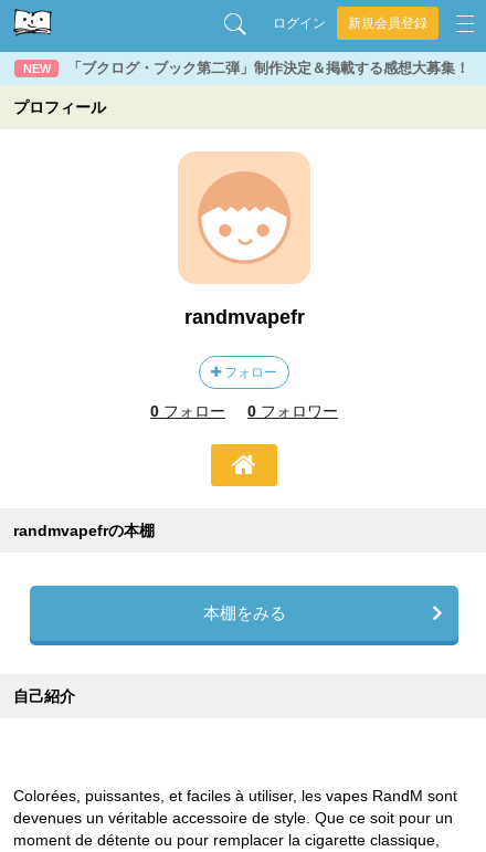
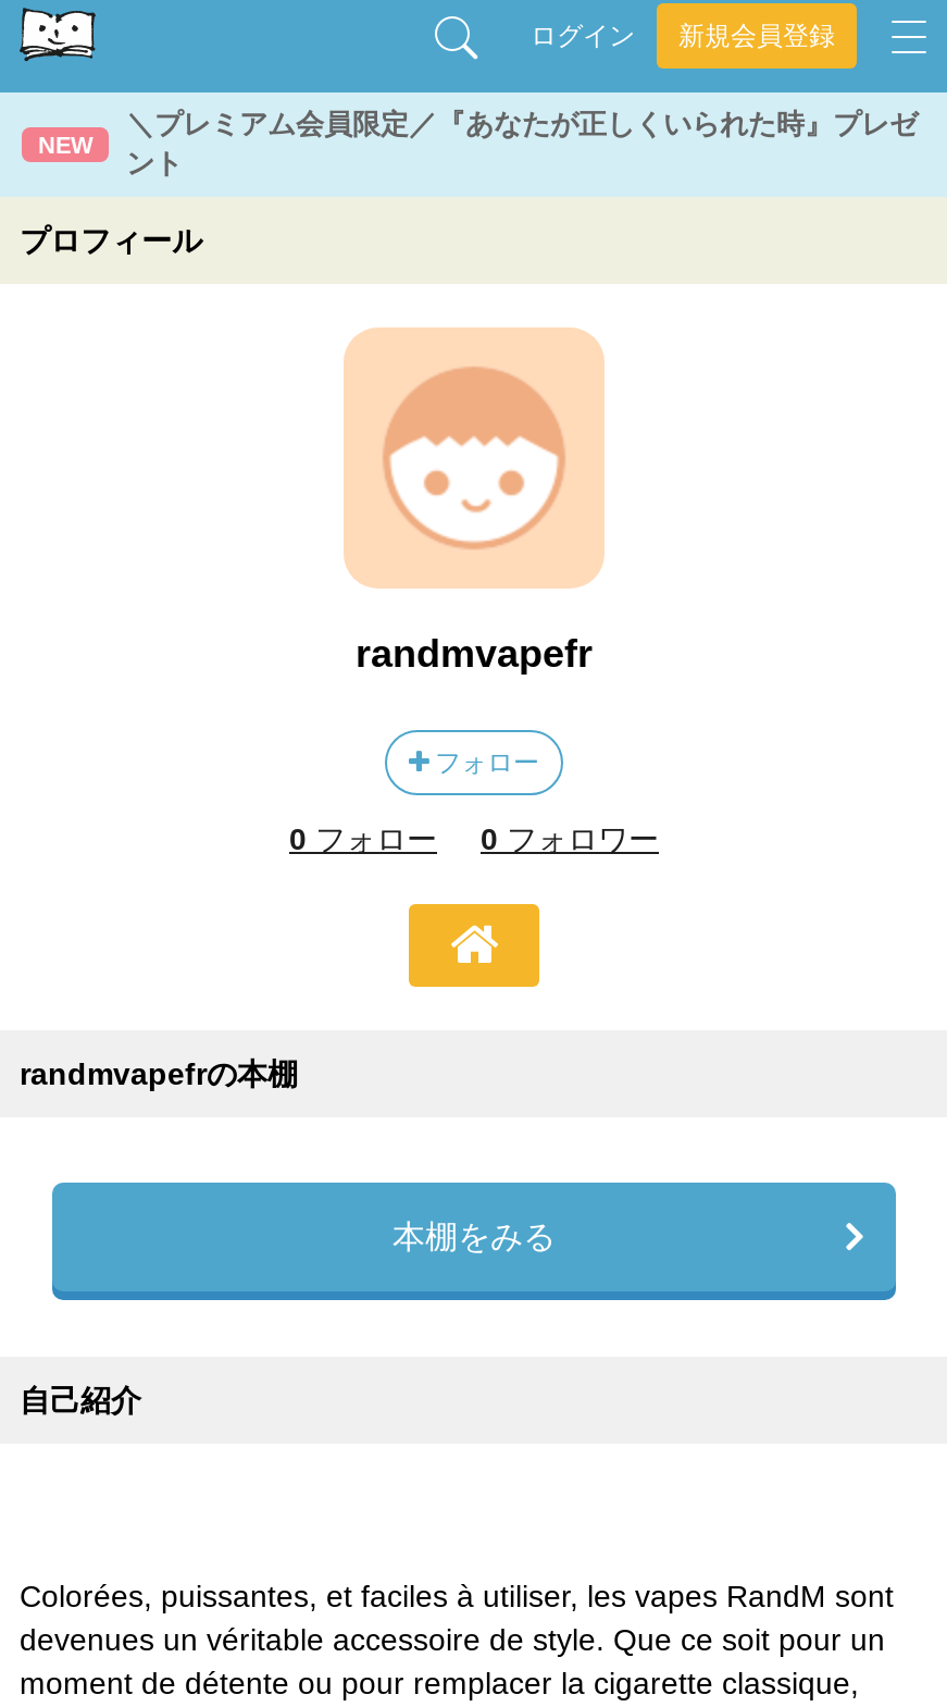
[67,60,469,76] 「ブクログ・ブック第二弾」制作決定＆掲載する感想大募集！ -> [126,108,918,180] ＼プレミアム会員限定／『あなたが正しくいられた時』プレゼ | ント

